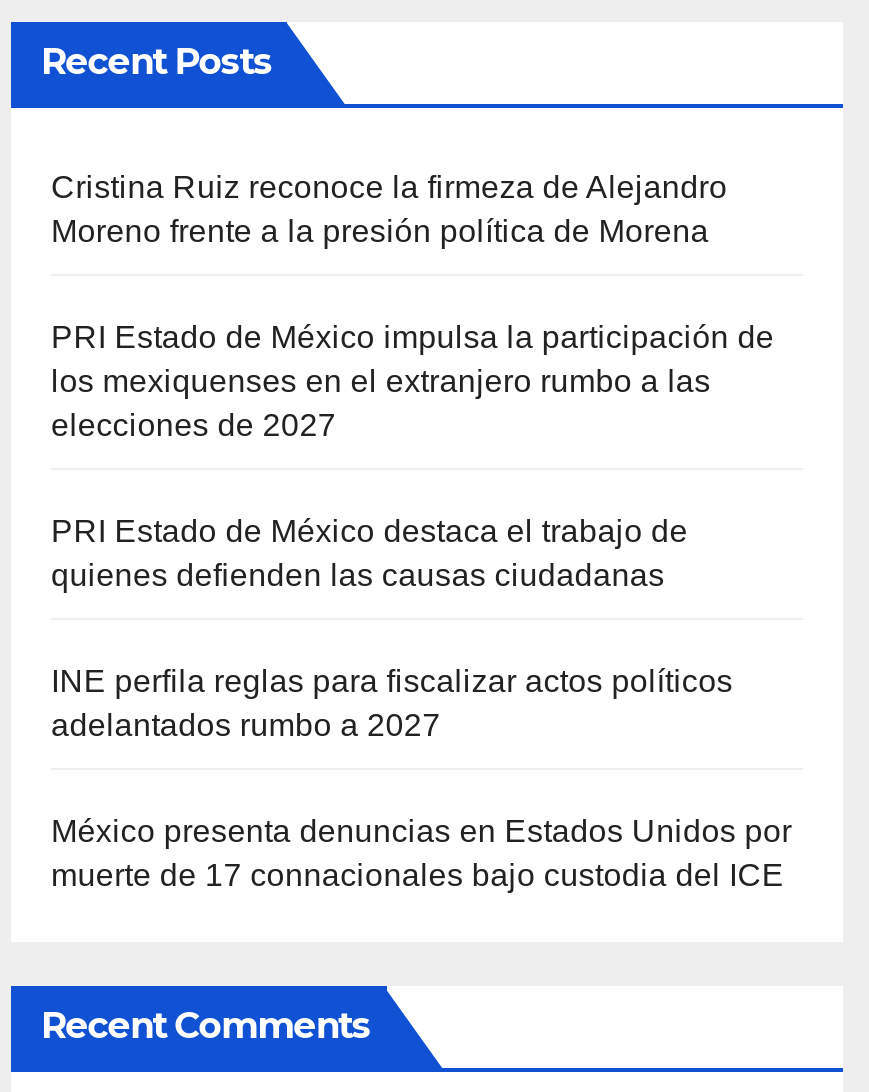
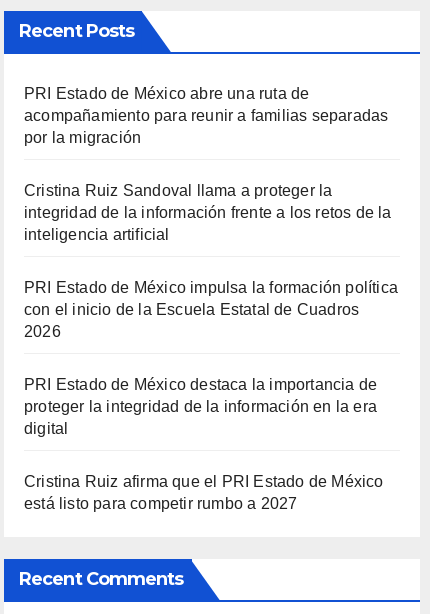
[51,169,727,247] Cristina Ruiz reconoce la firmeza de Alejandro | Moreno frente a la presión política de Morena -> [24,84,388,145] PRI Estado de México abre una ruta de | acompañamiento para reunir a familias separadas | por la migración
[51,319,774,441] PRI Estado de México impulsa la participación de | los mexiquenses en el extranjero rumbo a las | elecciones de 2027 -> [24,181,392,242] Cristina Ruiz Sandoval llama a proteger la | integridad de la información frente a los retos de la | inteligencia artificial
[51,513,688,591] PRI Estado de México destaca el trabajo de | quienes defienden las causas ciudadanas -> [24,278,398,339] PRI Estado de México impulsa la formación política | con el inicio de la Escuela Estatal de Cuadros | 2026
[51,663,733,741] INE perfila reglas para fiscalizar actos políticos | adelantados rumbo a 2027 -> [24,375,377,436] PRI Estado de México destaca la importancia de | proteger la integridad de la información en la era | digital
[51,813,792,891] México presenta denuncias en Estados Unidos por | muerte de 17 connacionales bajo custodia del ICE -> [24,472,384,511] Cristina Ruiz afirma que el PRI Estado de México | está listo para competir rumbo a 2027

